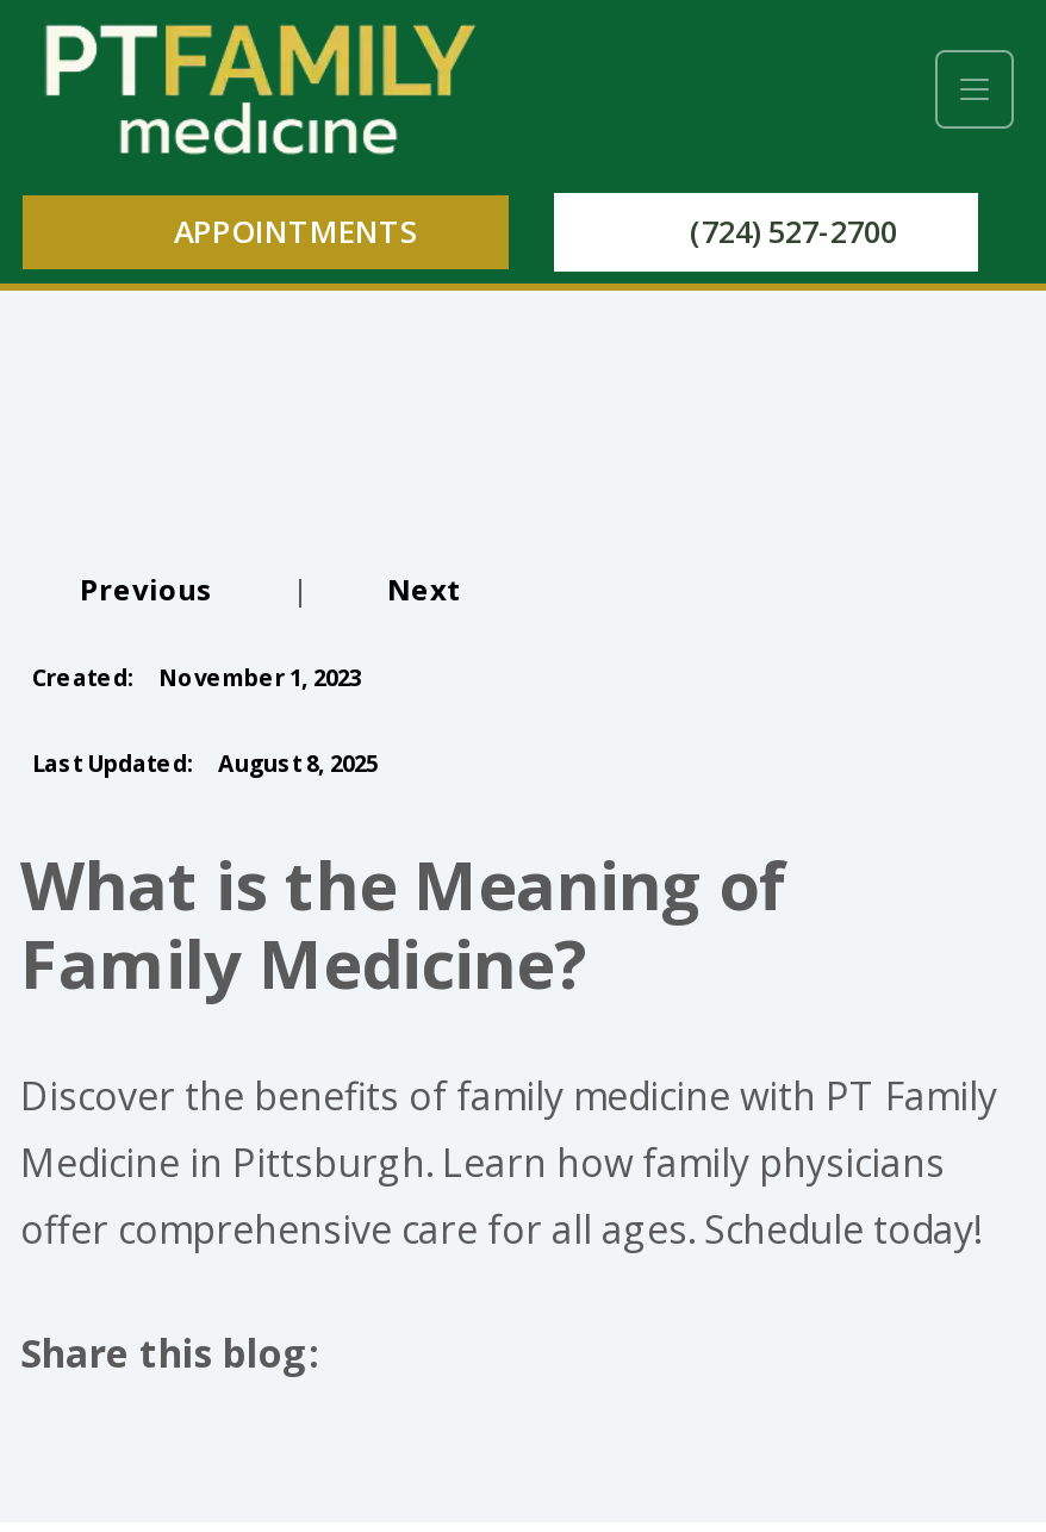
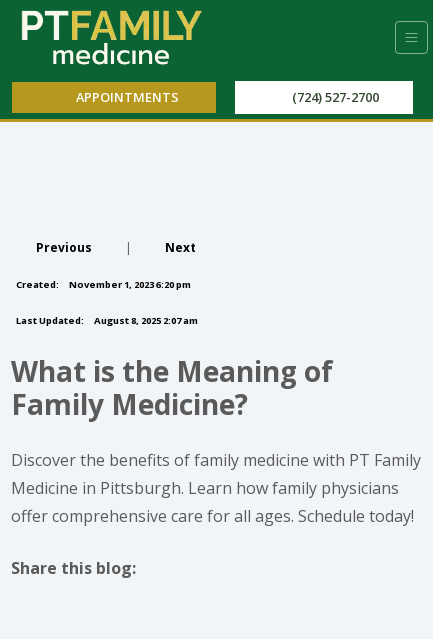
[32,662,361,693] Created: November 1, 2023 -> [16,278,191,291] Created: November 1, 2023 6:20 pm
[32,748,378,779] Last Updated: August 8, 2025 -> [16,314,198,327] Last Updated: August 8, 2025 2:07 am

